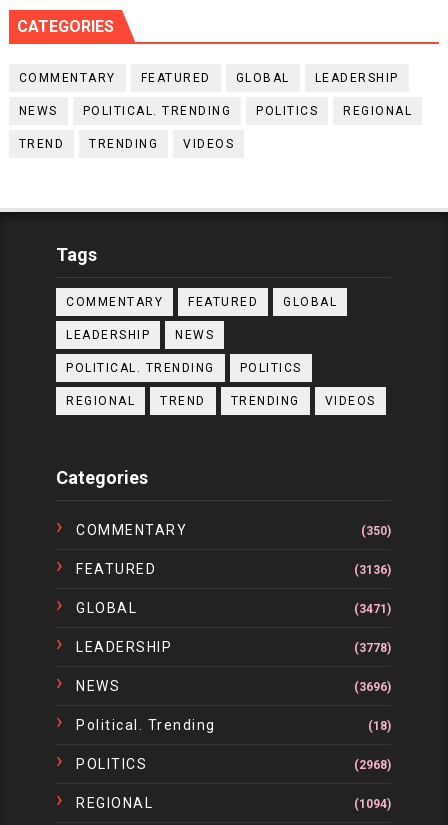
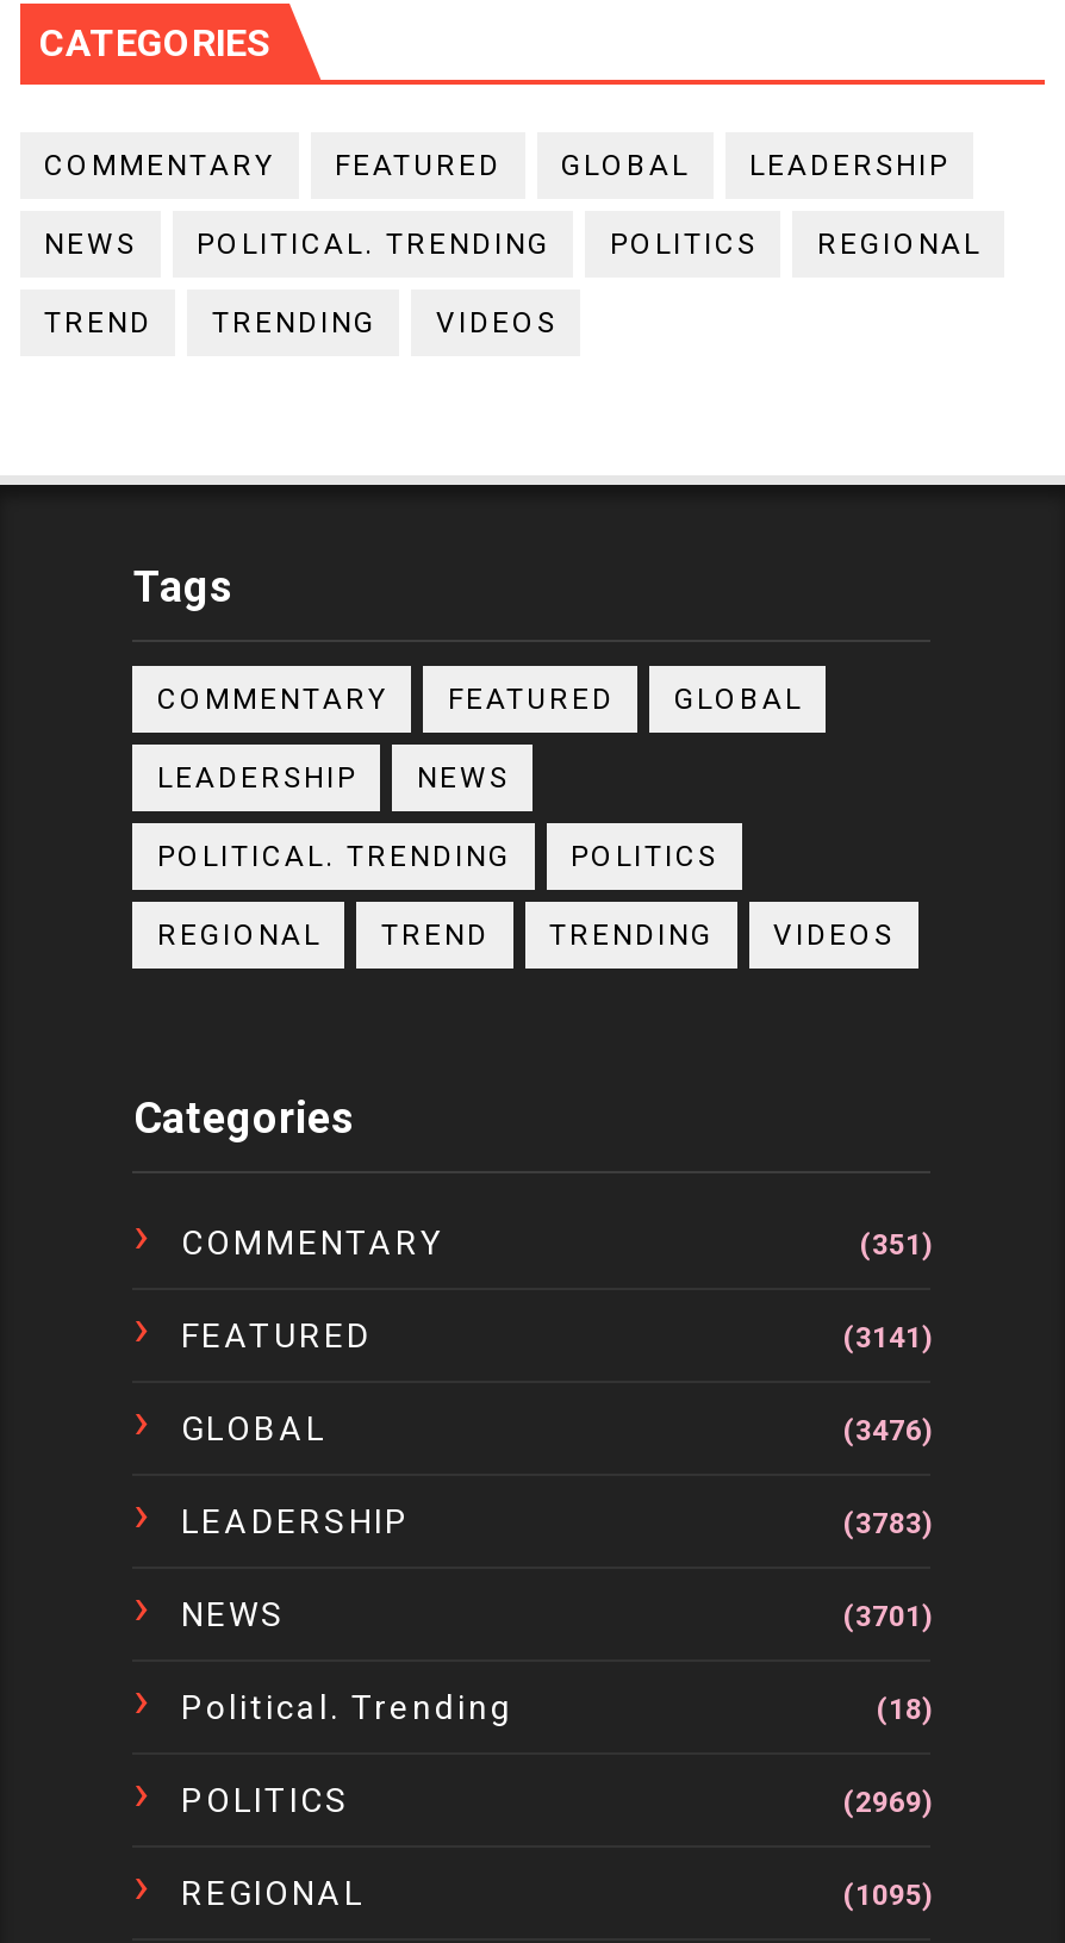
[361,524,391,538] (350) -> [860,1229,932,1263] (351)
[354,563,391,577] (3136) -> [843,1322,932,1355] (3141)
[354,602,391,616] (3471) -> [843,1415,932,1448] (3476)
[354,641,391,655] (3778) -> [843,1508,932,1541] (3783)
[354,680,391,694] (3696) -> [843,1601,932,1634] (3701)
[354,758,391,772] (2968) -> [843,1787,932,1820] (2969)
[354,797,391,811] (1094) -> [843,1880,932,1913] (1095)

